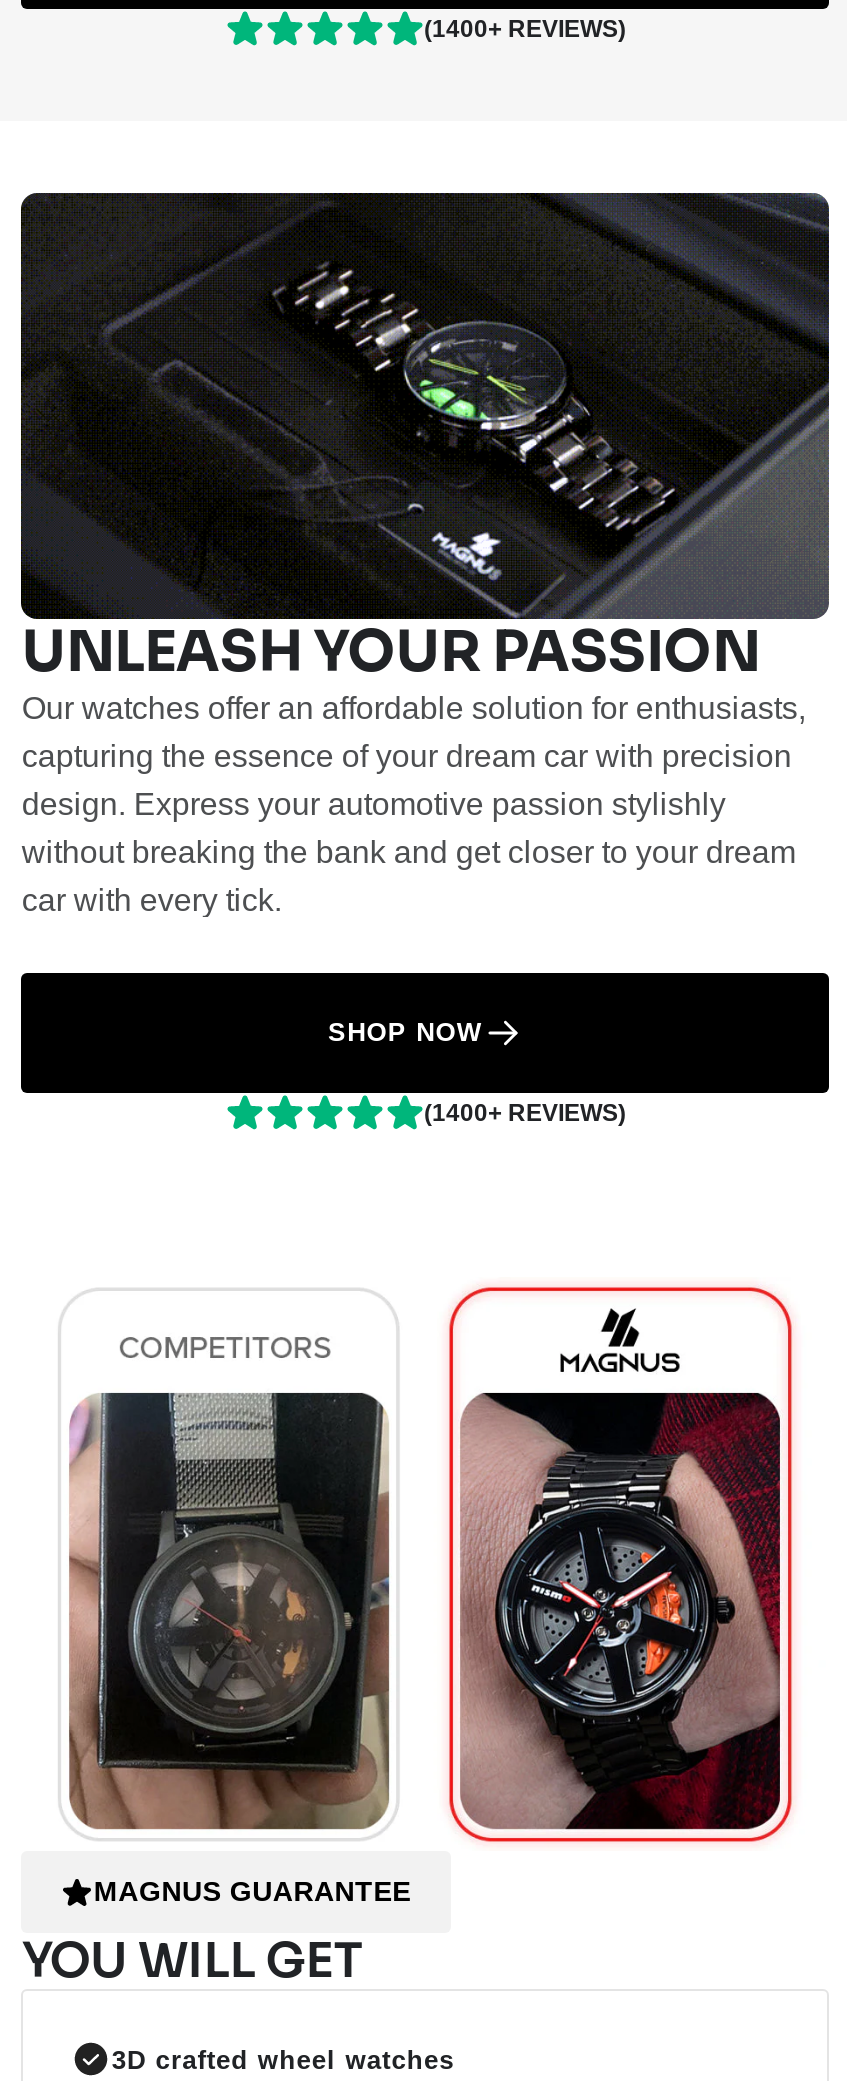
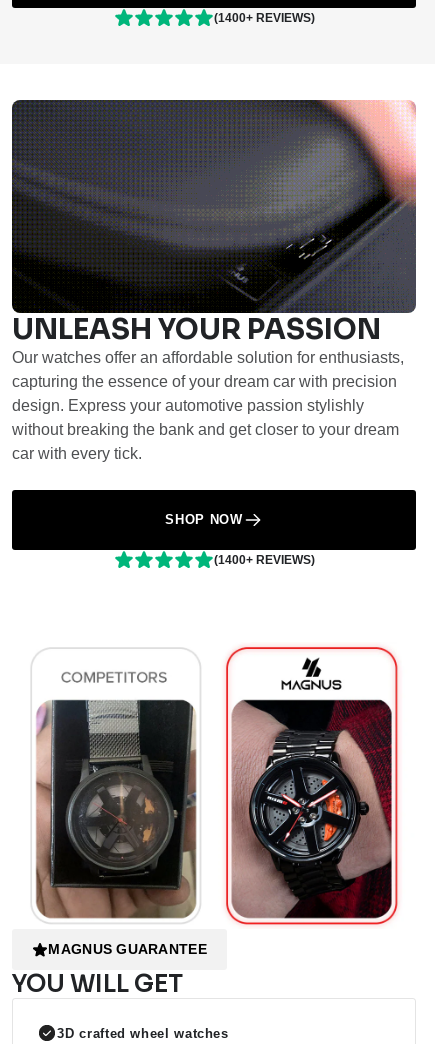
[23,191,831,611] [image] -> [13,99,417,309] [image]

